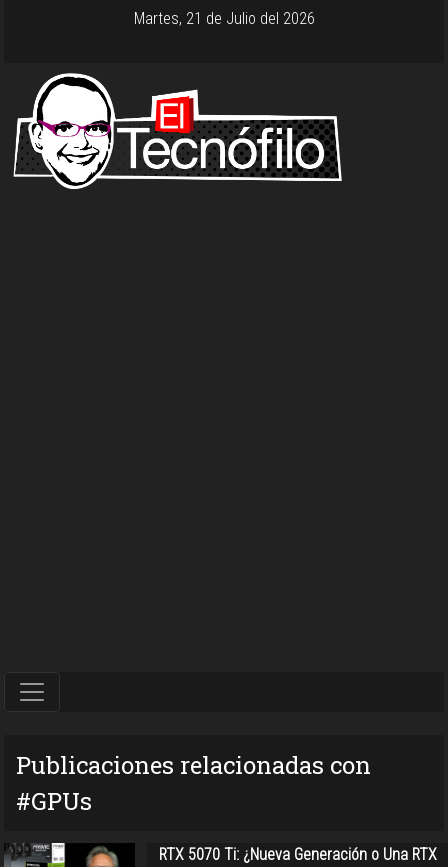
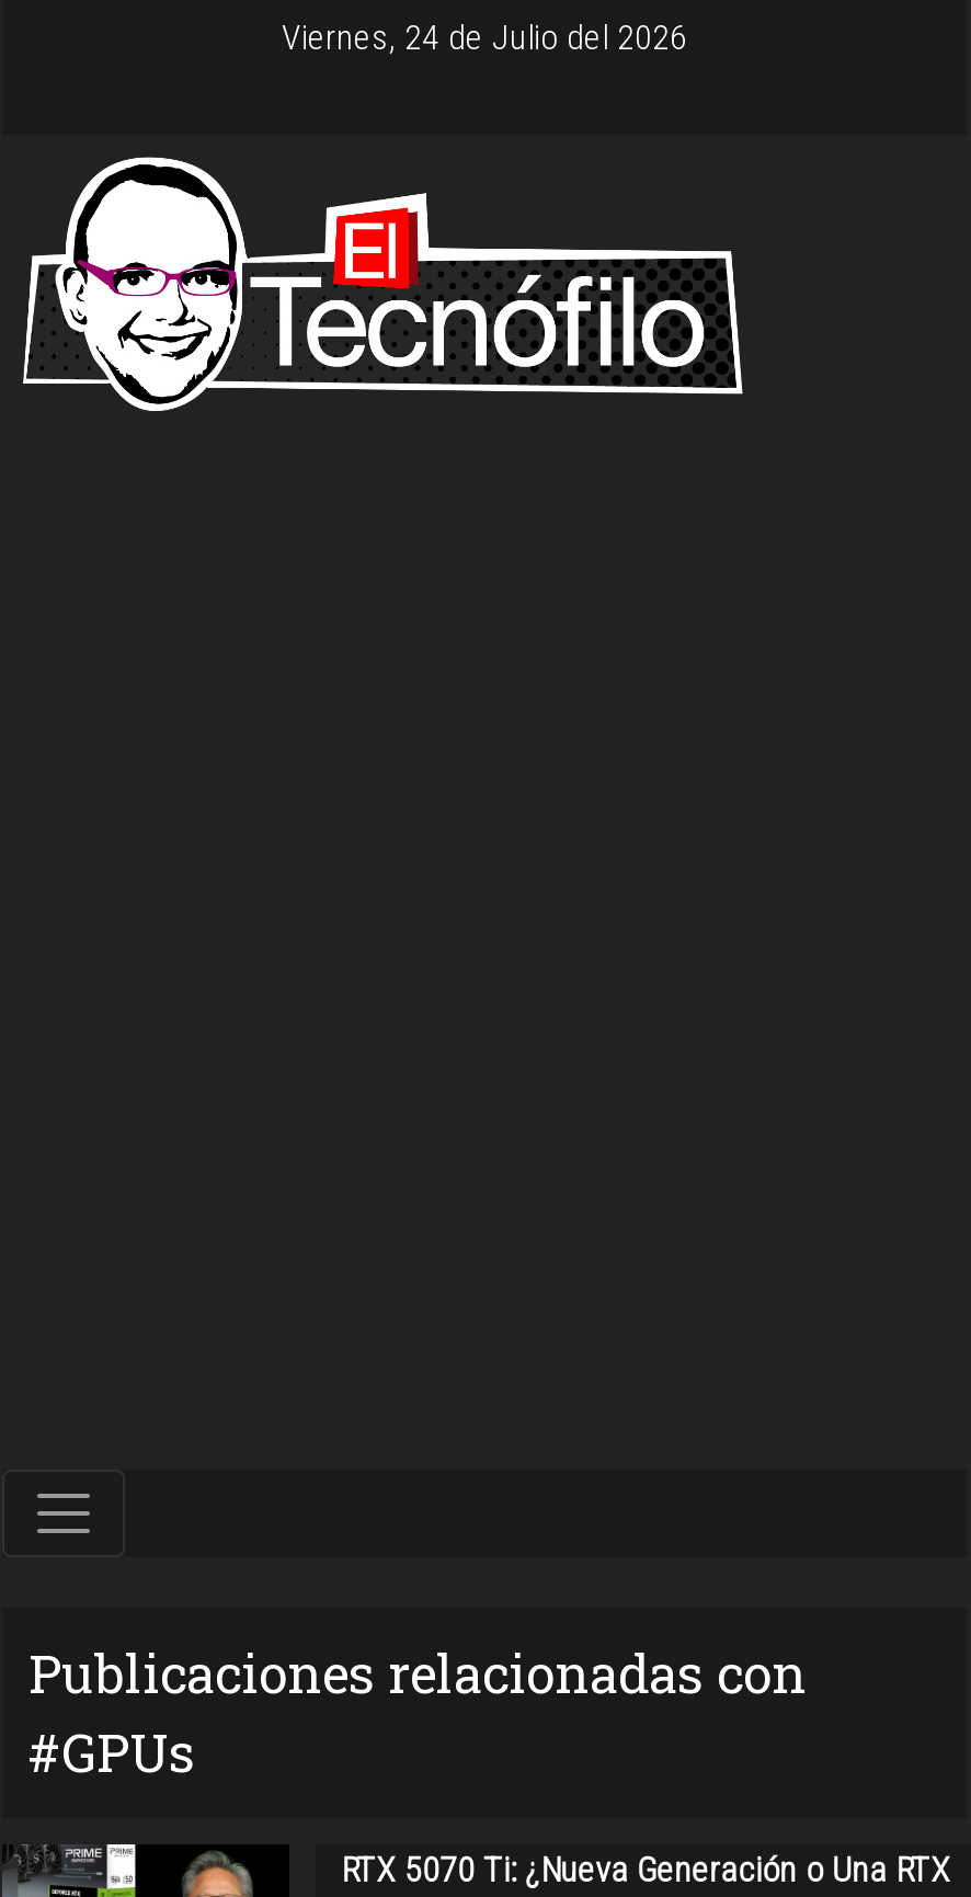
[133,9,314,28] Martes, 21 de Julio del 2026 -> [282,16,687,58] Viernes, 24 de Julio del 2026

